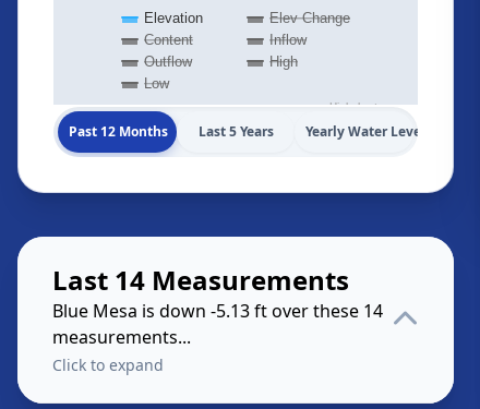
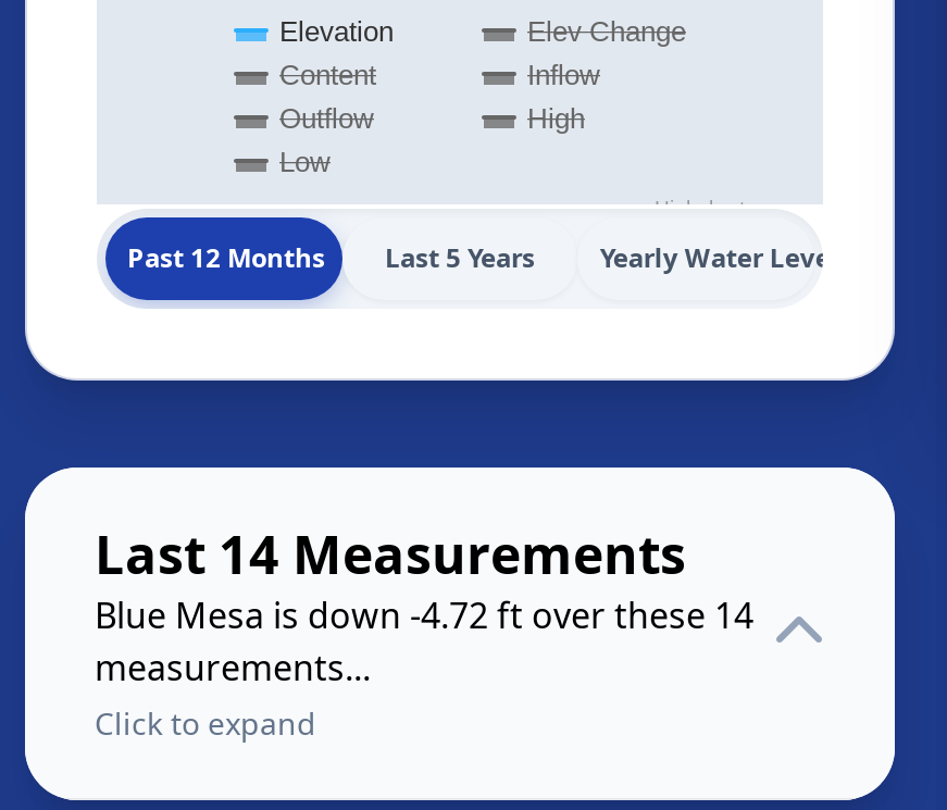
[52,299,383,323] Blue Mesa is down -5.13 ft over these 14 -> [95,591,753,639] Blue Mesa is down -4.72 ft over these 14

